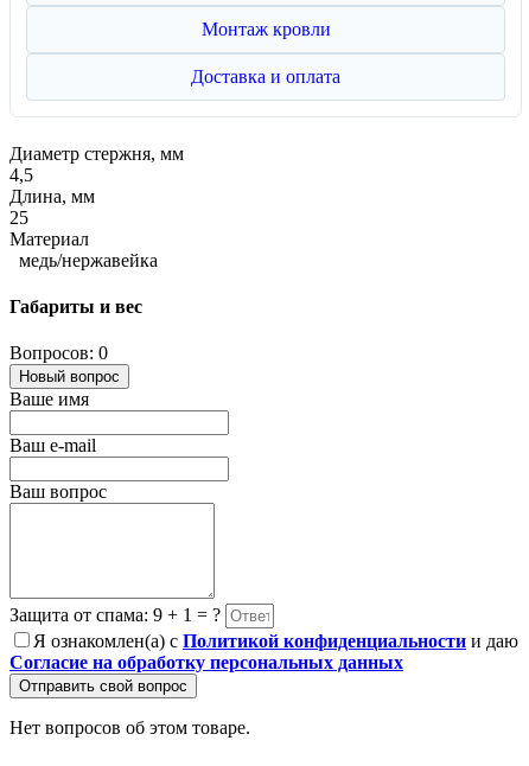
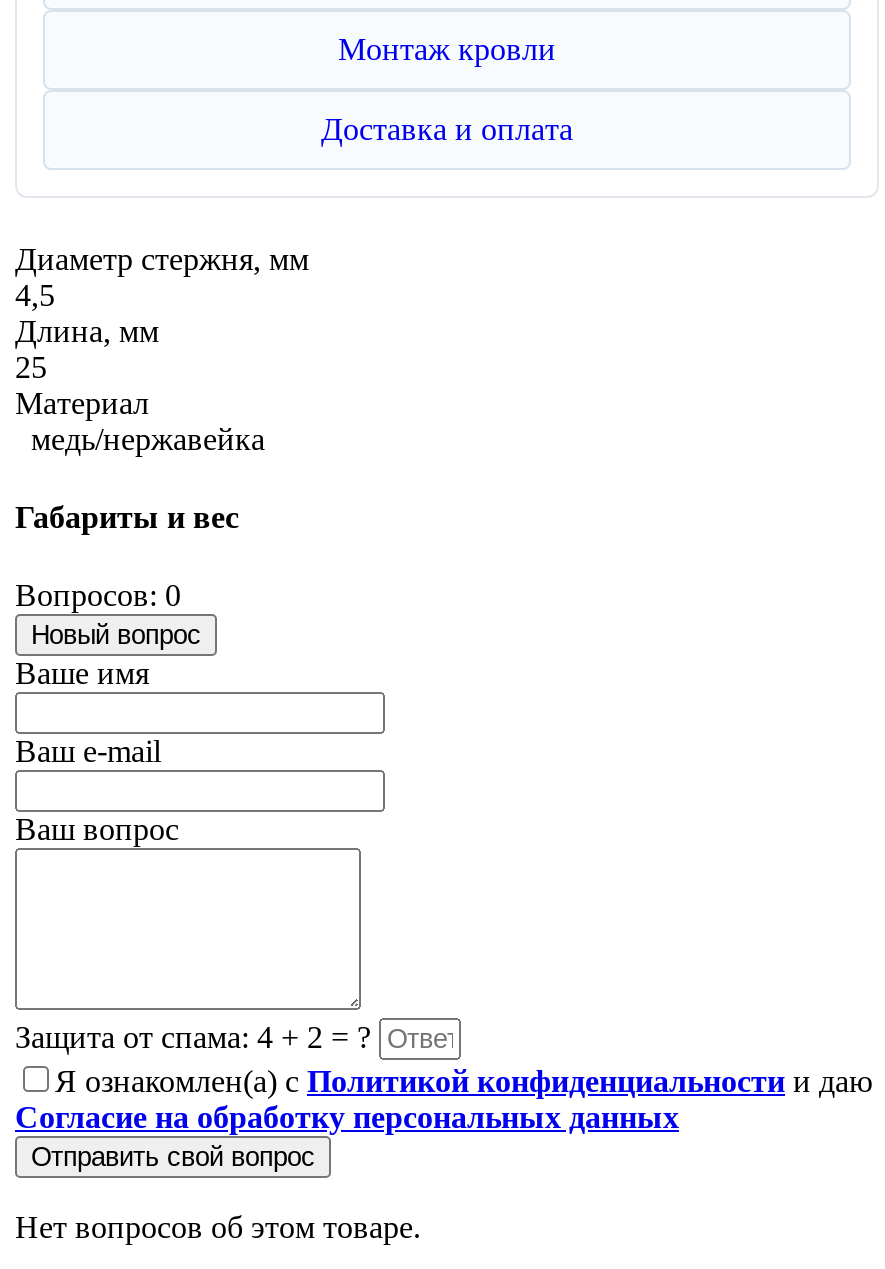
[9,605,221,625] Защита от спама: 9 + 1 = ? -> [15,1021,371,1055] Защита от спама: 4 + 2 = ?

